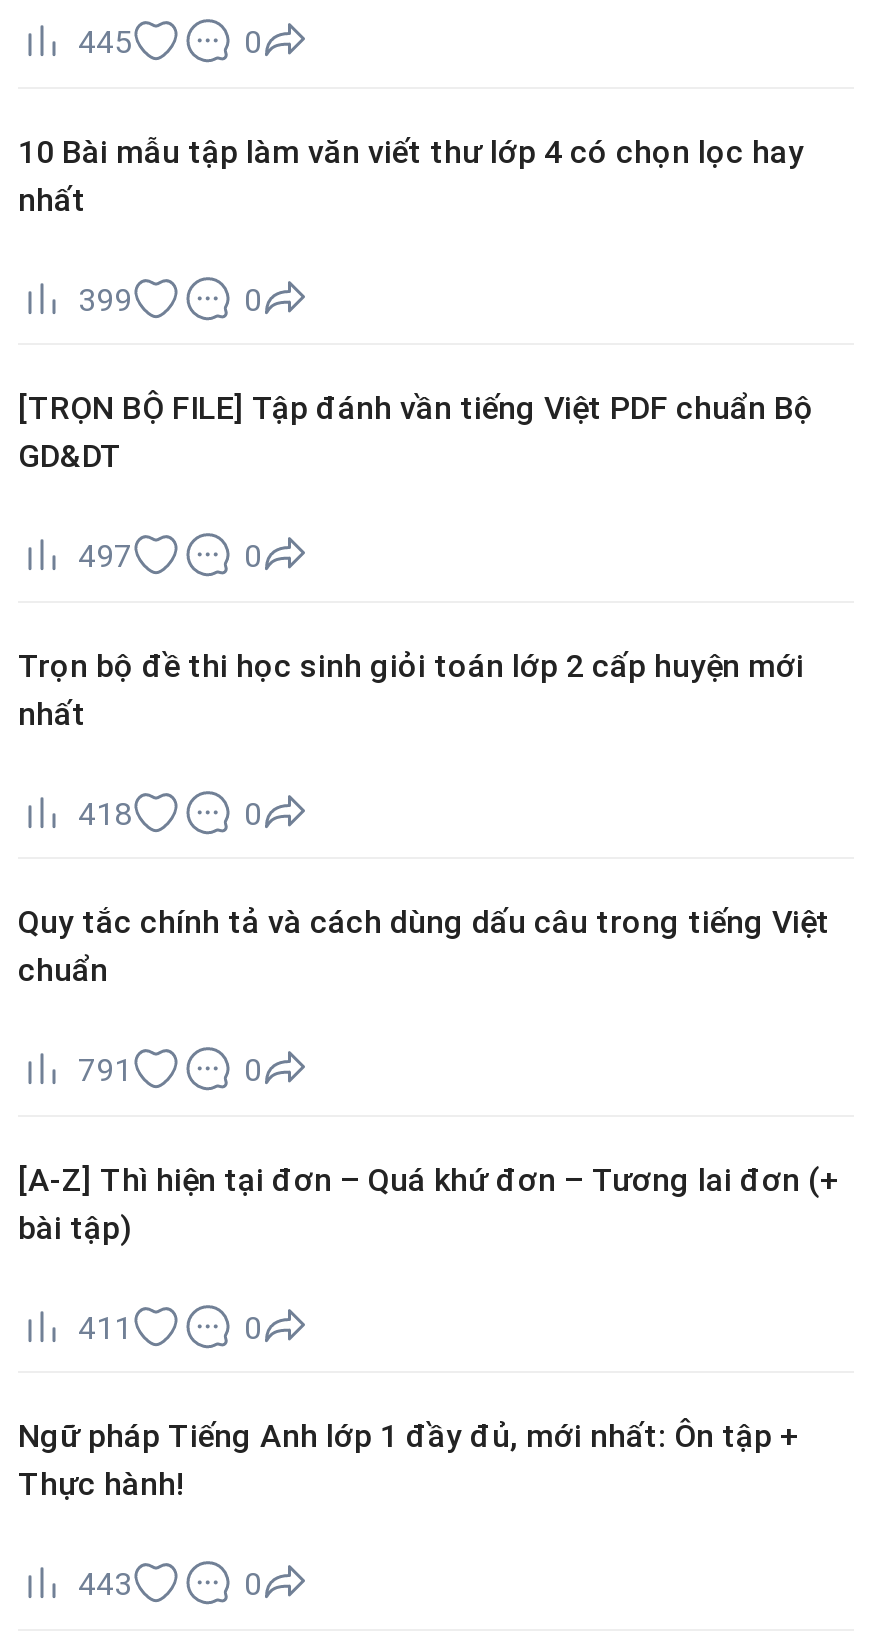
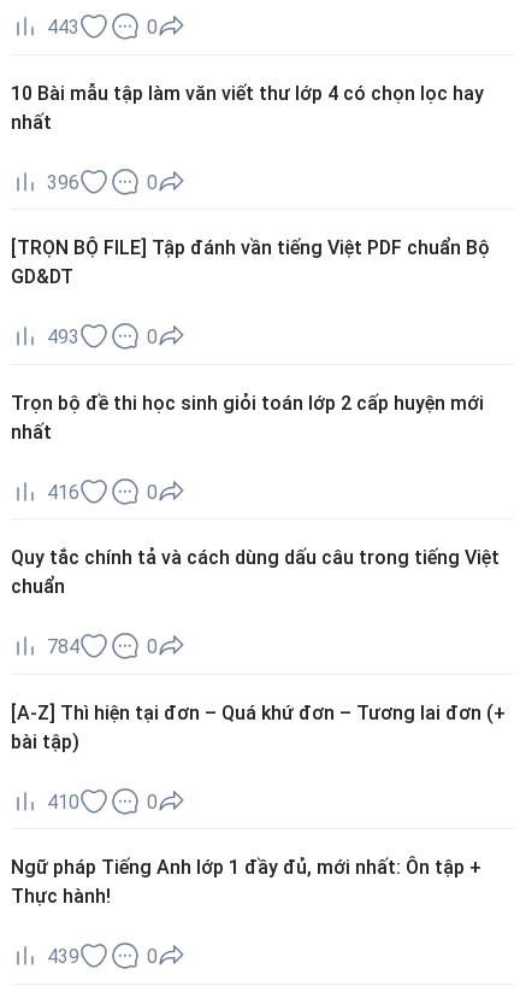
[70,23,132,61] 445 -> [42,16,79,38] 443
[70,280,132,318] 399 -> [42,171,79,193] 396
[70,537,132,575] 497 -> [42,326,79,348] 493
[70,794,132,832] 418 -> [42,481,79,503] 416
[70,1052,132,1090] 791 -> [42,636,79,658] 784
[70,1309,132,1347] 411 -> [42,791,79,813] 410
[70,1566,132,1604] 443 -> [42,946,79,968] 439

